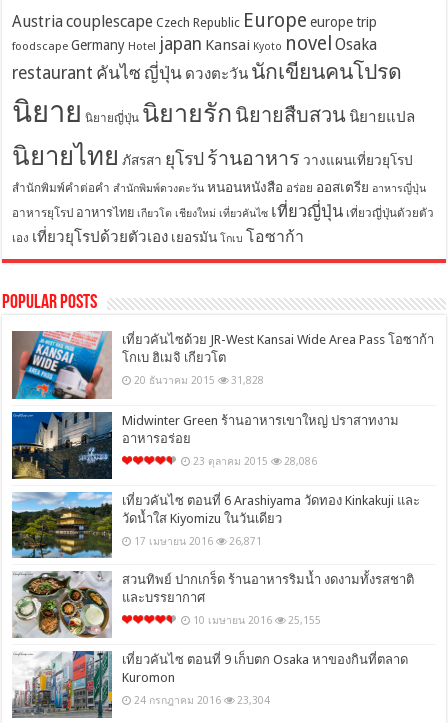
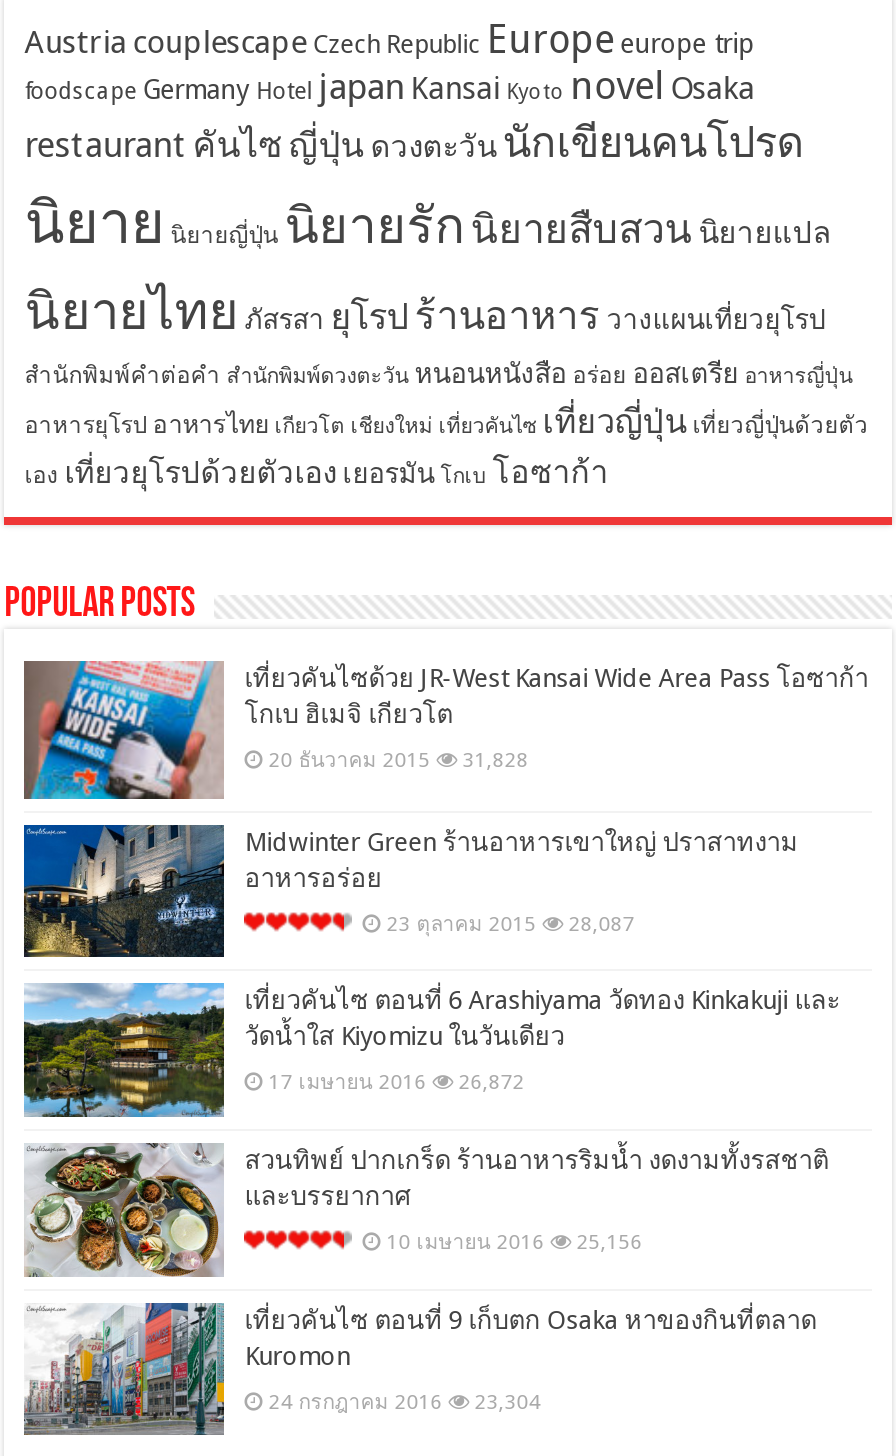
[193,455,317,467] 23 ตุลาคม 2015 28,086 -> [386,910,634,934] 23 ตุลาคม 2015 28,087
[134,535,262,547] 17 เมษายน 2016 26,871 -> [268,1069,524,1093] 17 เมษายน 2016 26,872
[193,614,321,626] 10 เมษายน 2016 25,155 -> [386,1228,642,1252] 10 เมษายน 2016 25,156

